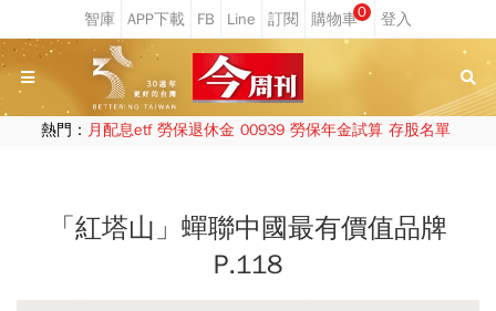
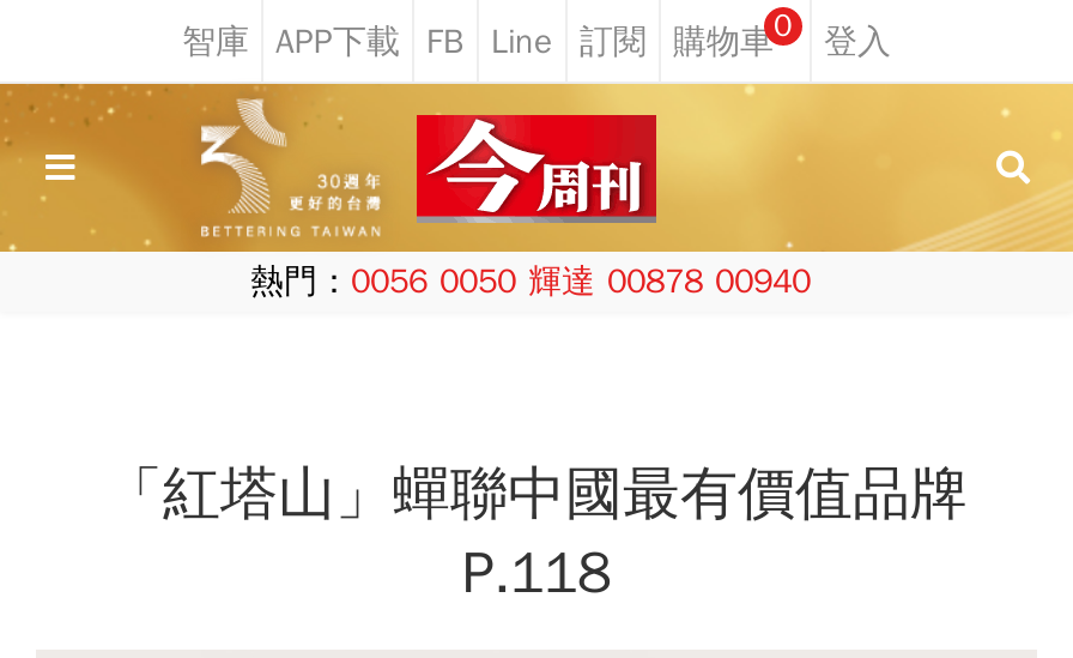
[40,121,450,139] 熱門：月配息etf 勞保退休金 00939 勞保年金試算 存股名單 -> [250,261,811,302] 熱門：0056 0050 輝達 00878 00940

